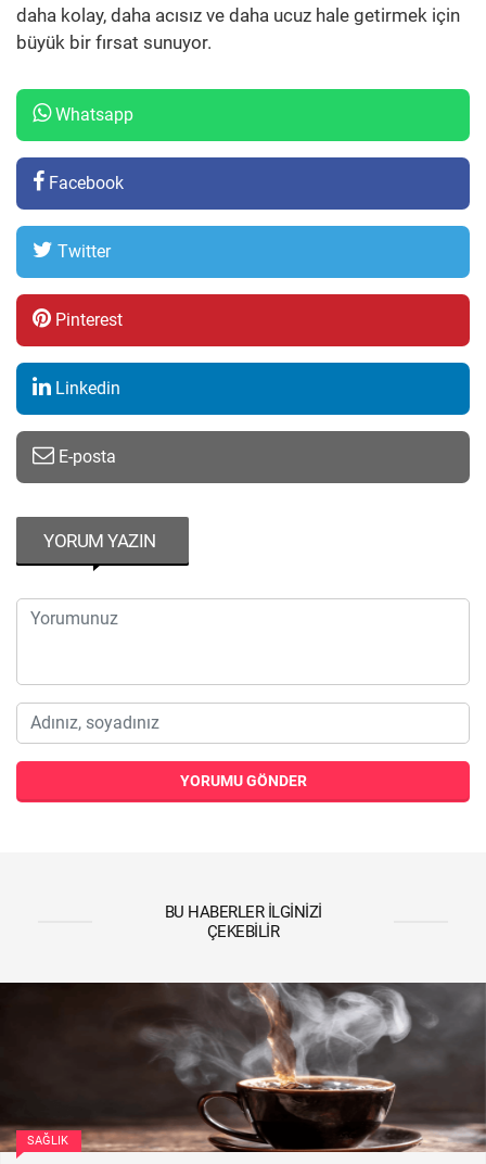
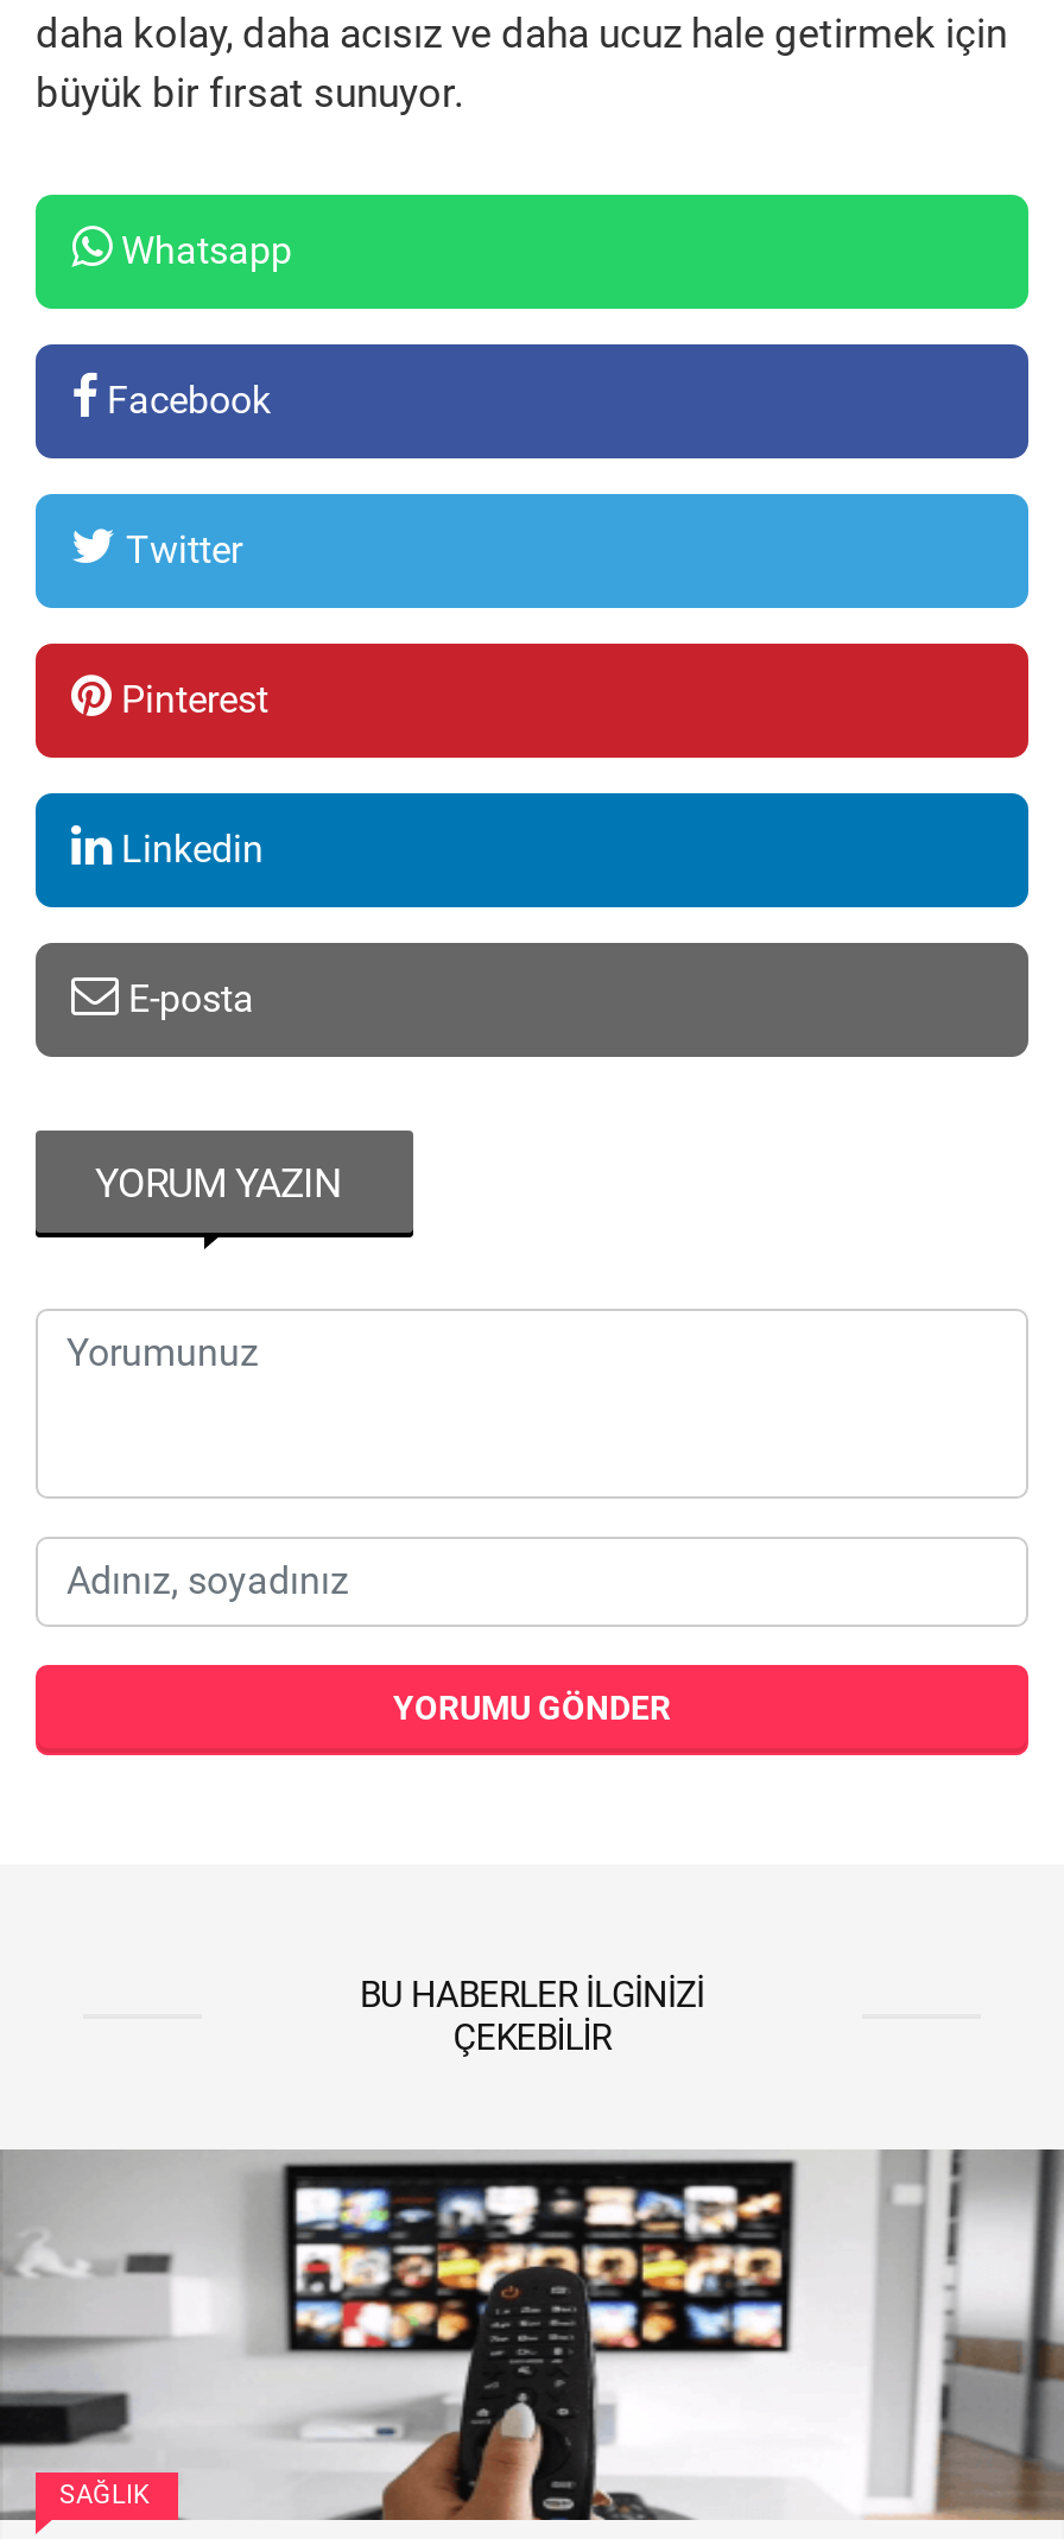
[3,982,483,1153] [image] -> [7,2149,1057,2522] [image]

